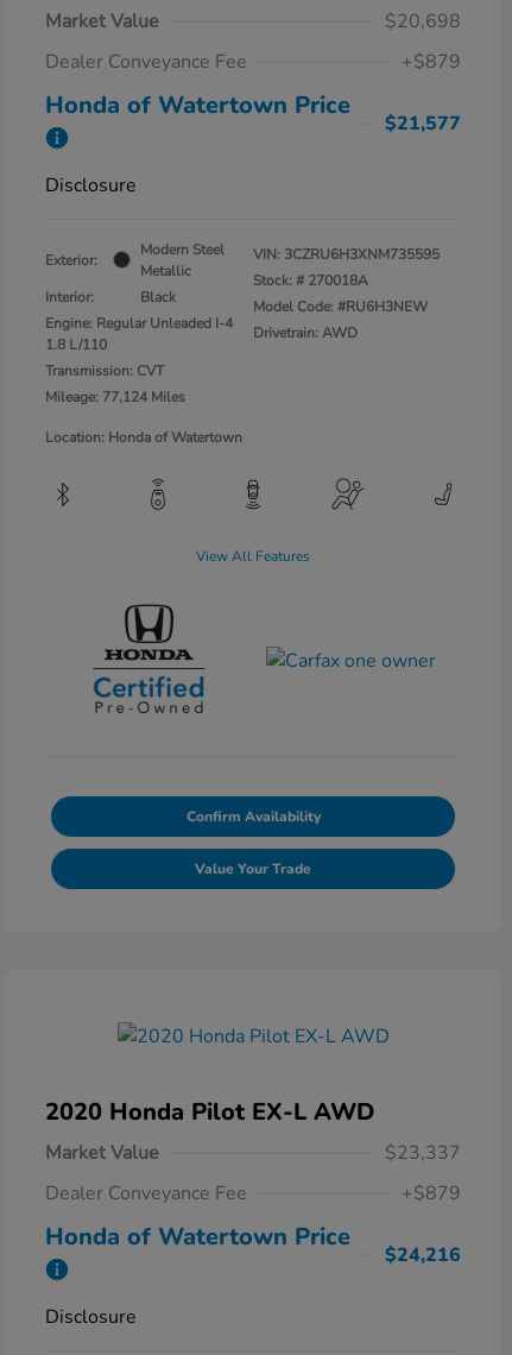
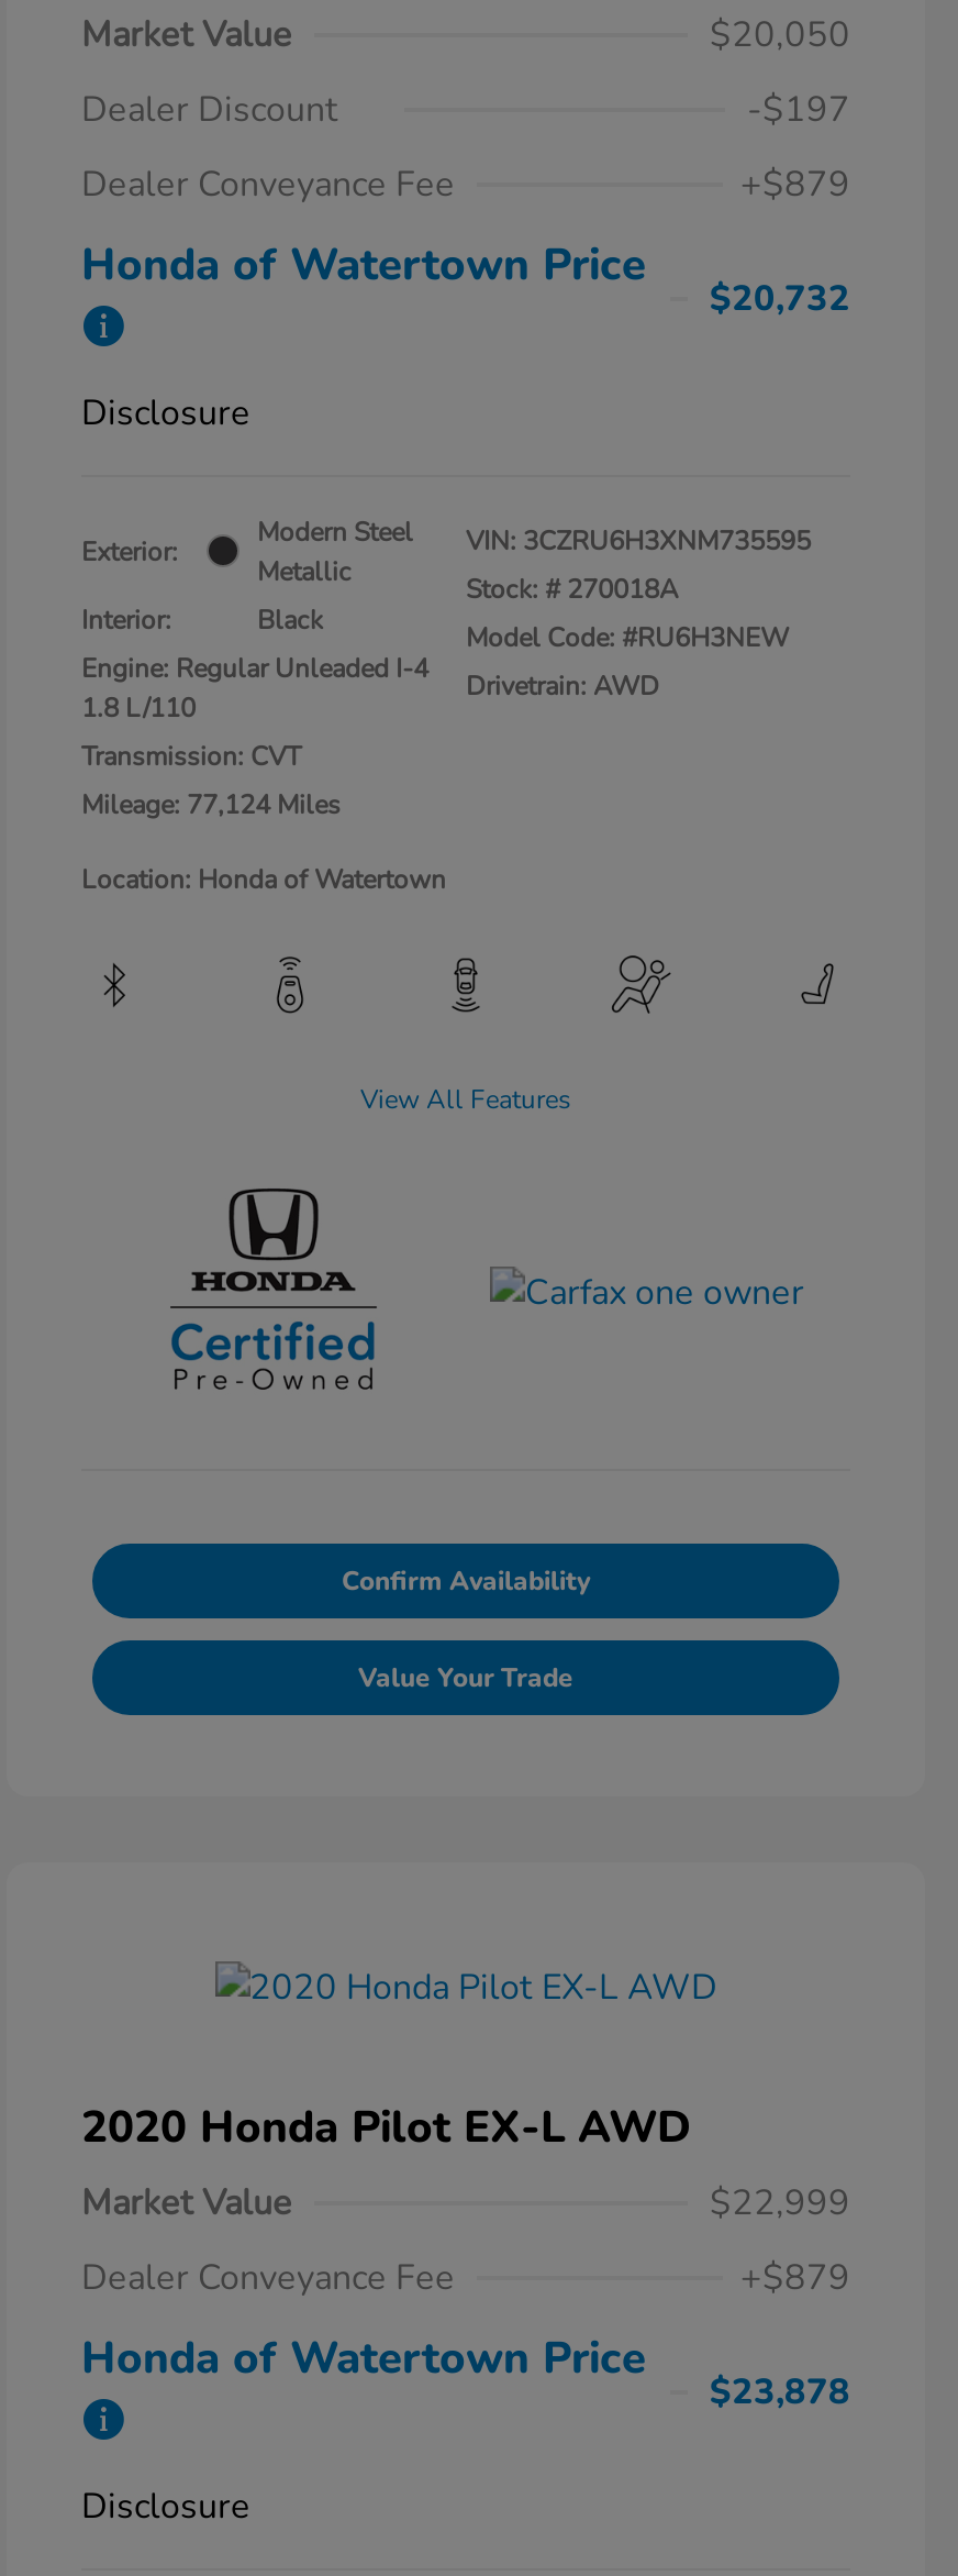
[385,8,461,34] $20,698 -> [81,10,850,133] $20,050 | Dealer Discount | -$197
[385,110,461,136] $21,577 -> [710,274,850,323] $20,732
[385,1140,461,1166] $23,337 -> [710,2180,850,2228] $22,999
[385,1243,461,1269] $24,216 -> [710,2369,850,2417] $23,878

